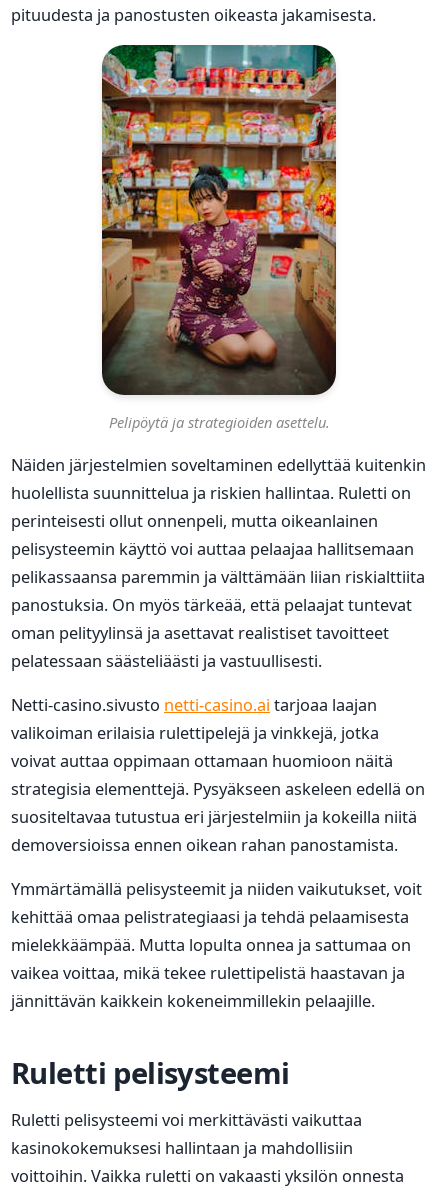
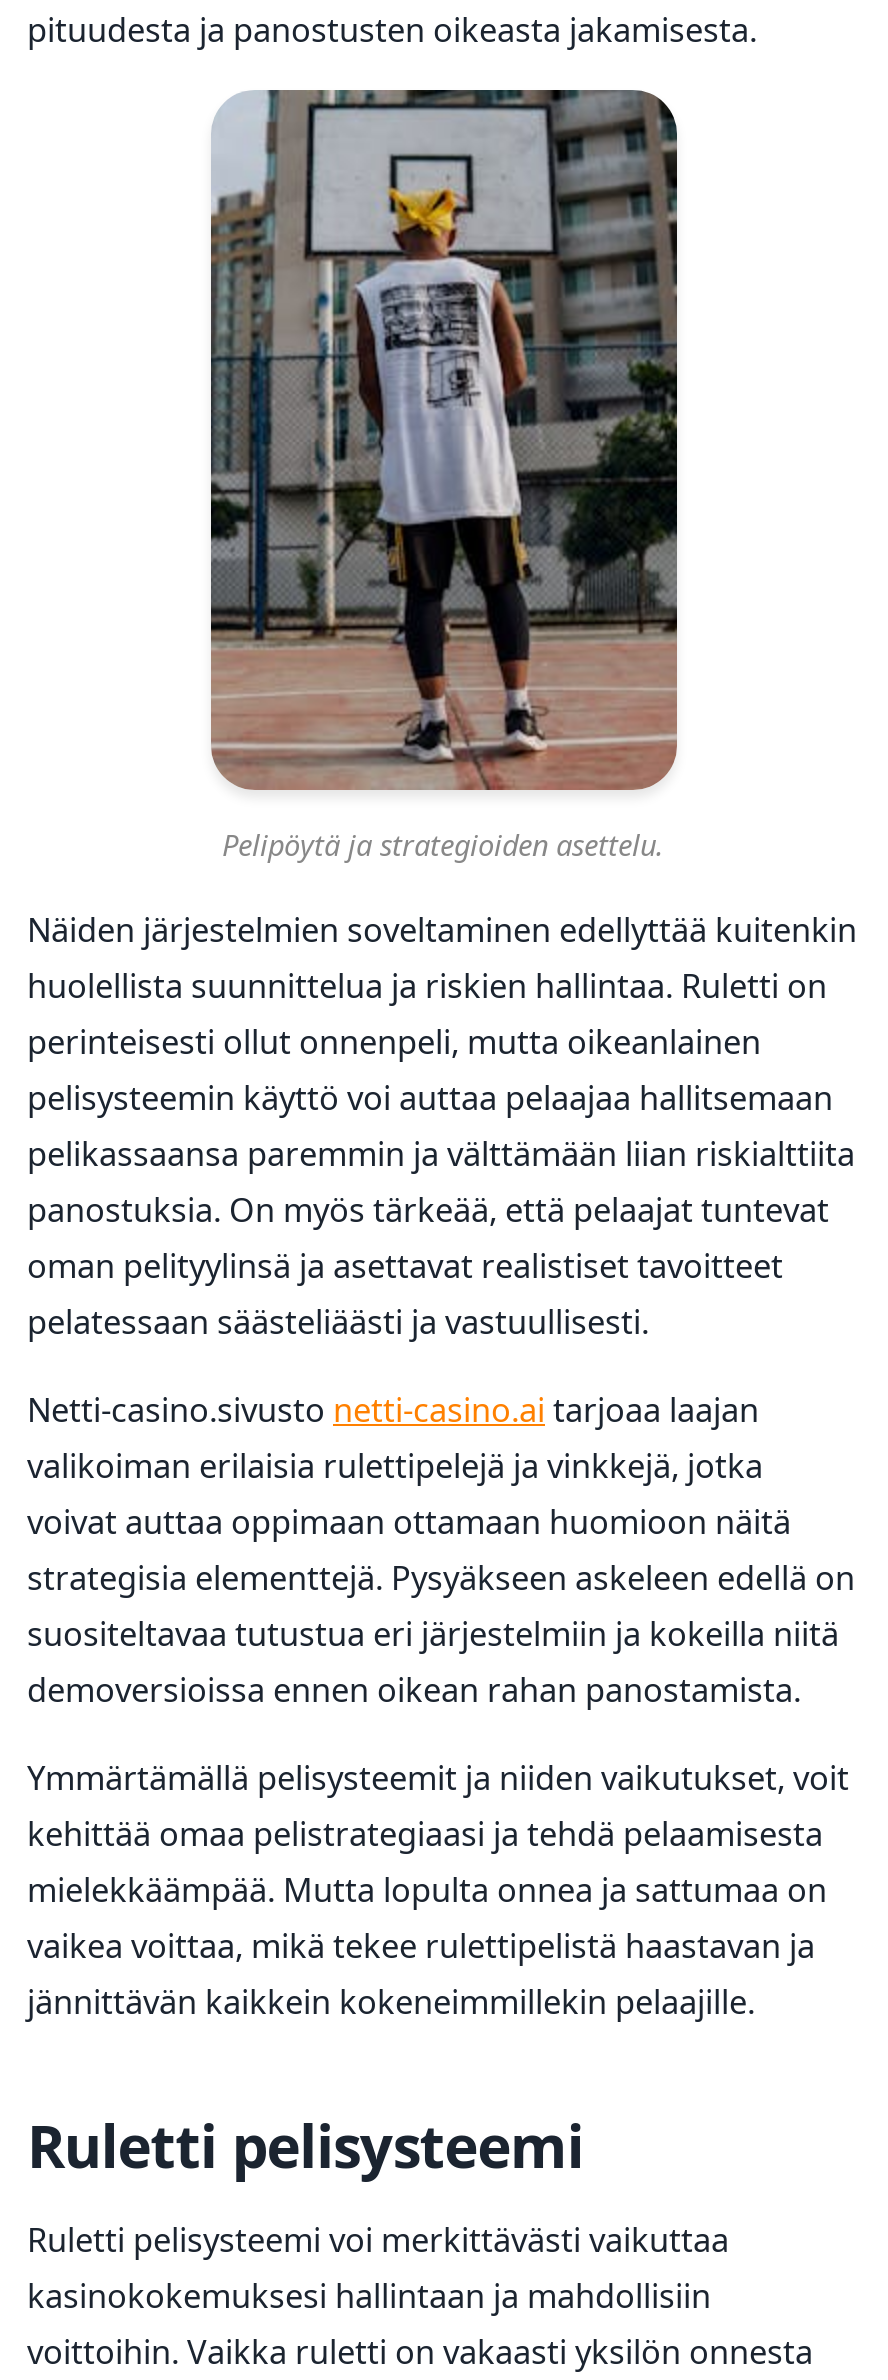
[101,44,337,396] [image] -> [209,88,679,792] [image]

